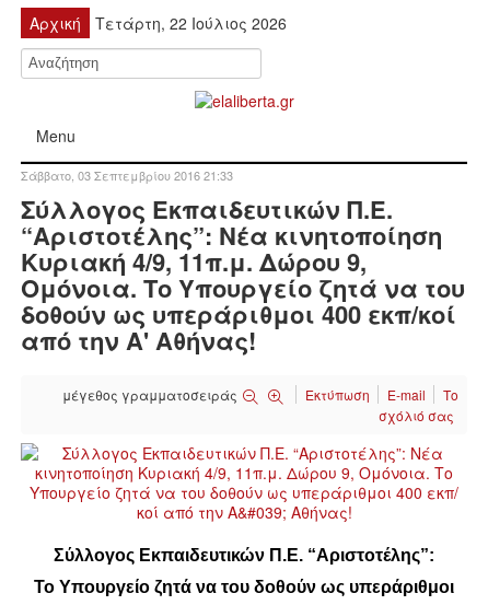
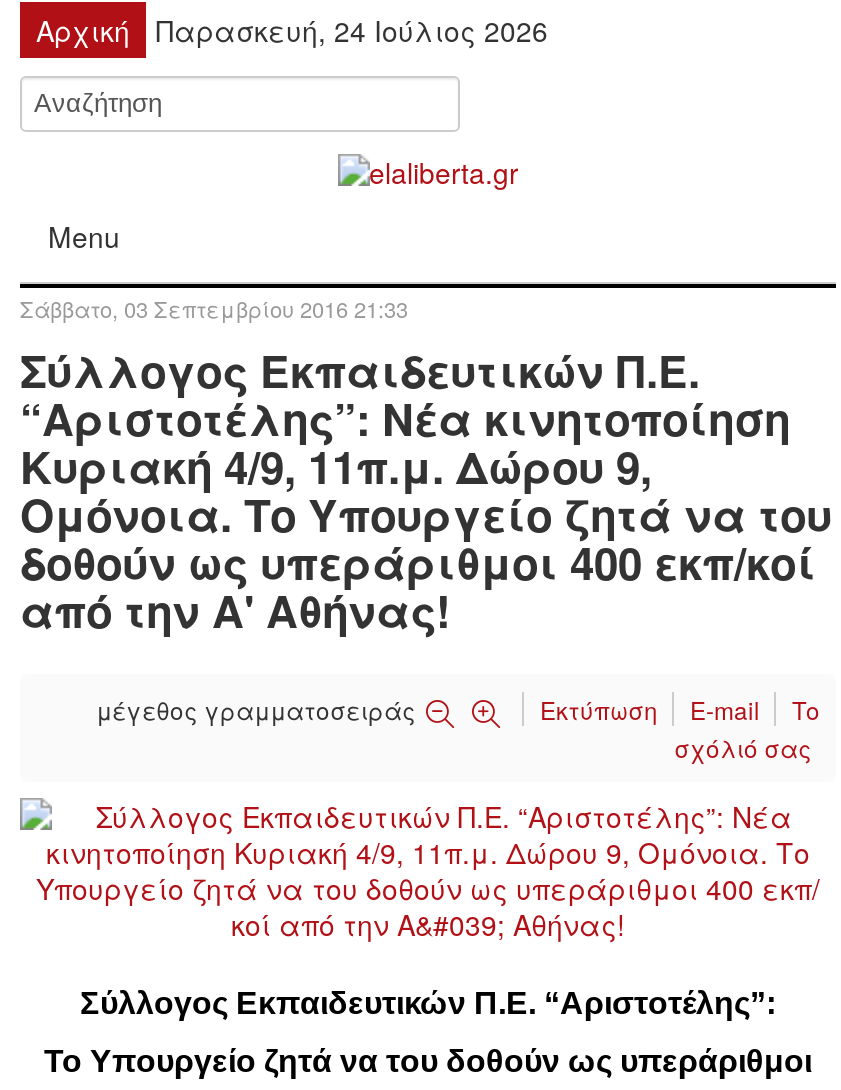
[95,12,287,34] Τετάρτη, 22 Ιούλιος 2026 -> [156,10,548,50] Παρασκευή, 24 Ιούλιος 2026

